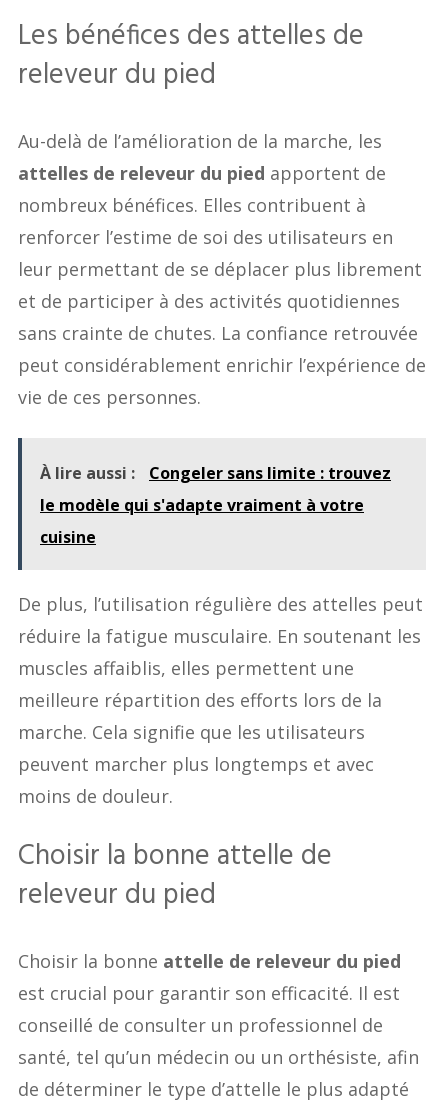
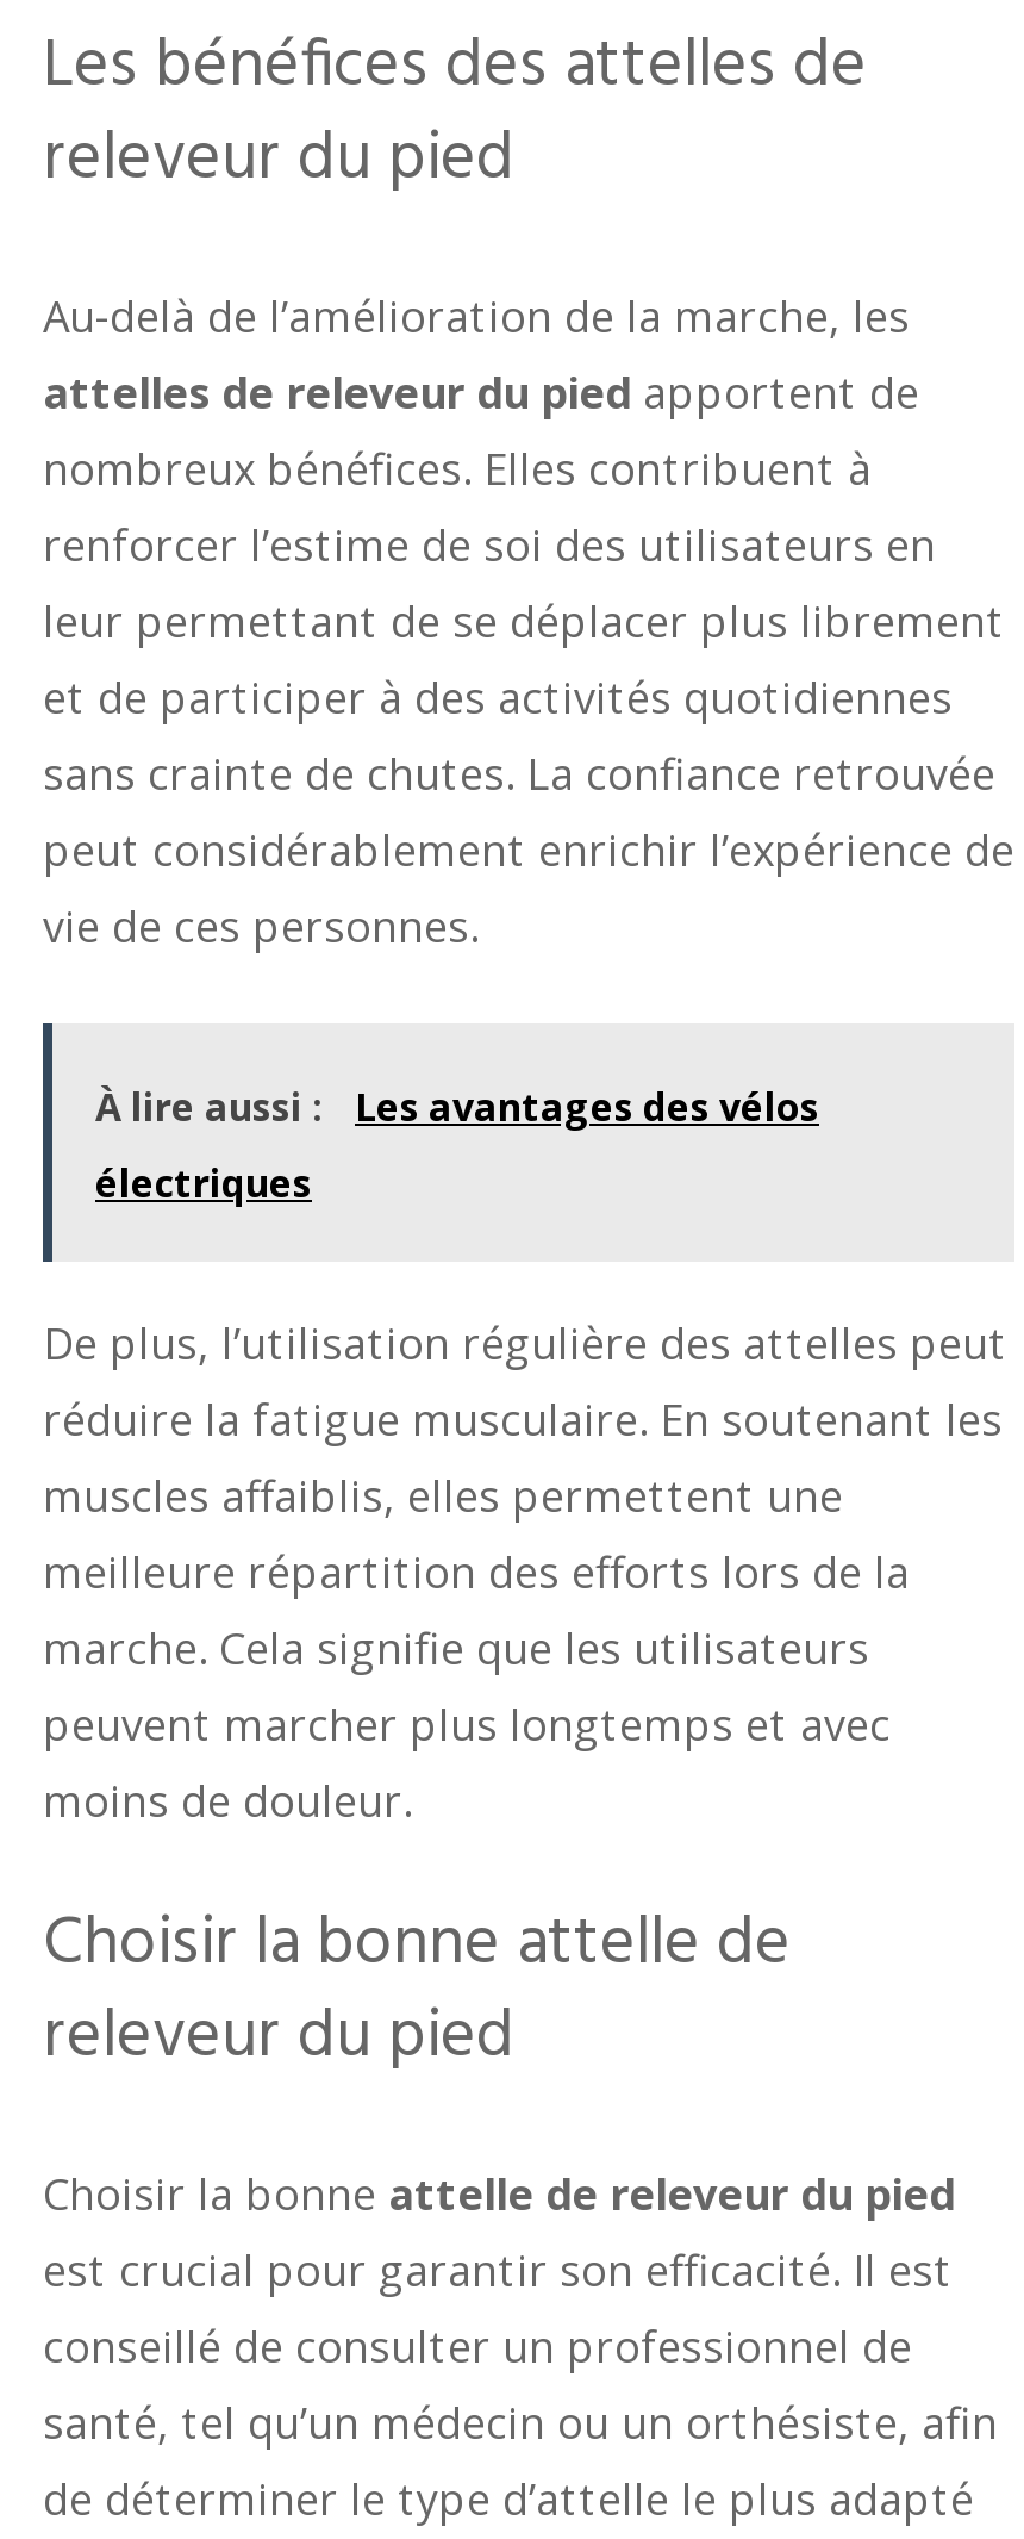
[40,462,391,548] À lire aussi : Congeler sans limite : trouvez | le modèle qui s'adapte vraiment à votre | cuisine -> [95,1080,819,1209] À lire aussi : Les avantages des vélos | électriques

